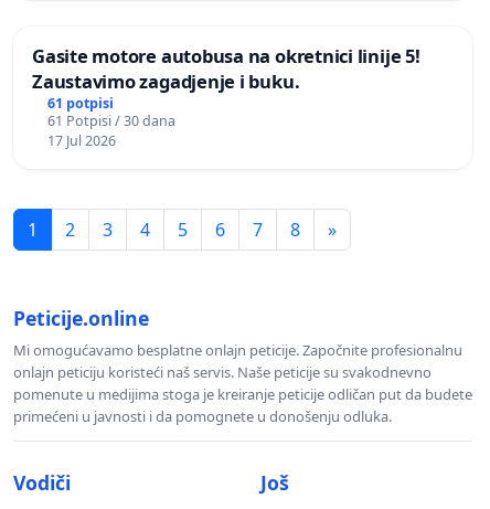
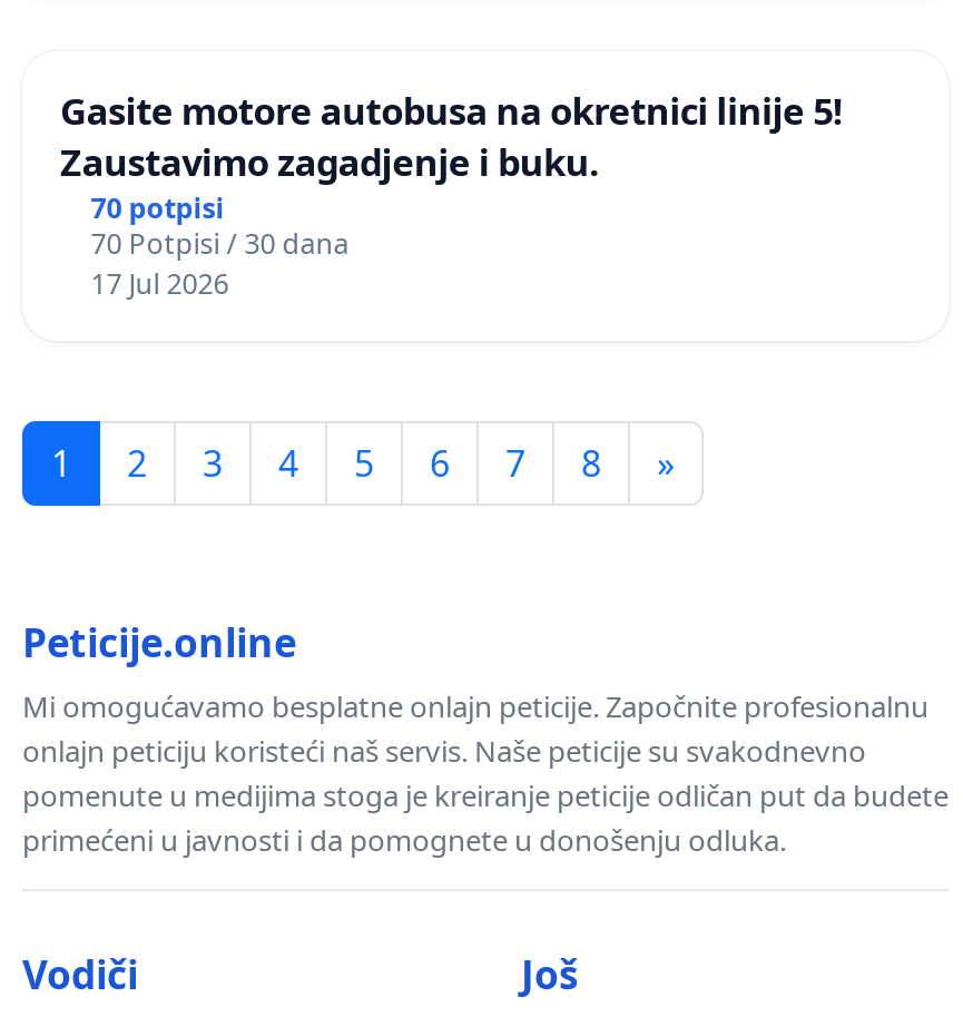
[47,94,113,113] 61 potpisi -> [91,190,224,228] 70 potpisi
[47,112,175,131] 61 Potpisi / 30 dana -> [91,226,349,264] 70 Potpisi / 30 dana

